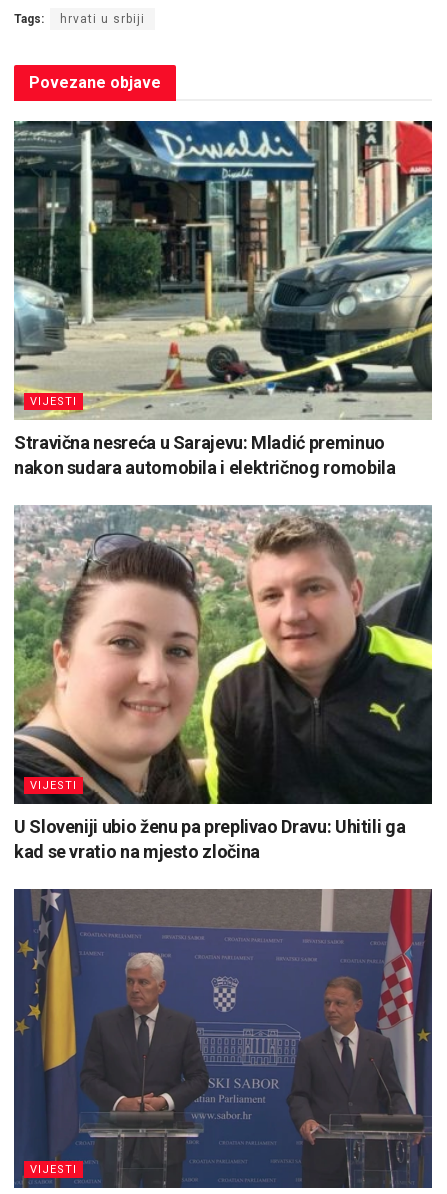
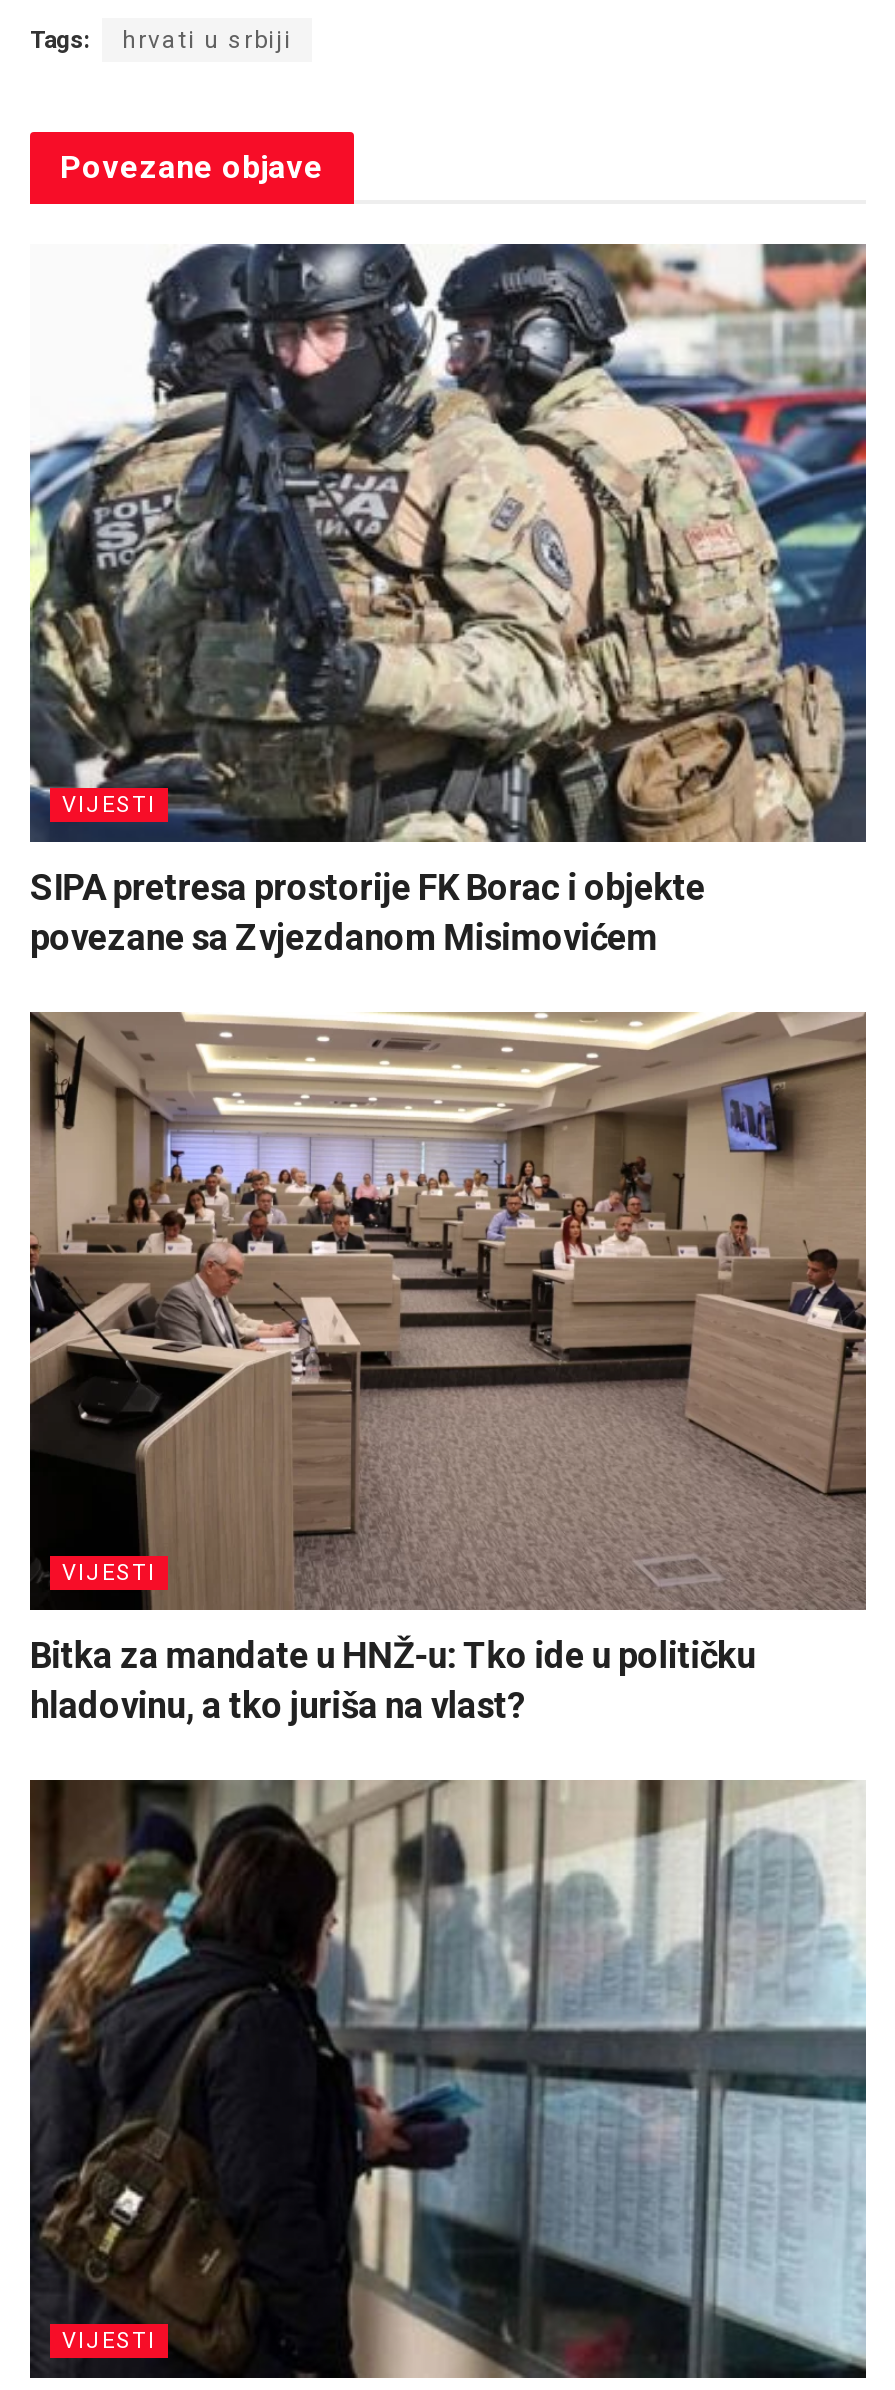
[13,120,433,478] [image] | Stravična nesreća u Sarajevu: Mladić preminuo | nakon sudara automobila i električnog romobila -> [28,242,868,958] [image] | SIPA pretresa prostorije FK Borac i objekte | povezane sa Zvjezdanom Misimovićem
[13,504,433,862] [image] | U Sloveniji ubio ženu pa preplivao Dravu: Uhitili ga | kad se vratio na mjesto zločina -> [28,1012,868,1726] [image] | Bitka za mandate u HNŽ-u: Tko ide u političku | hladovinu, a tko juriša na vlast?
[14,889,433,1189] [image] -> [30,1780,866,2380] [image]

